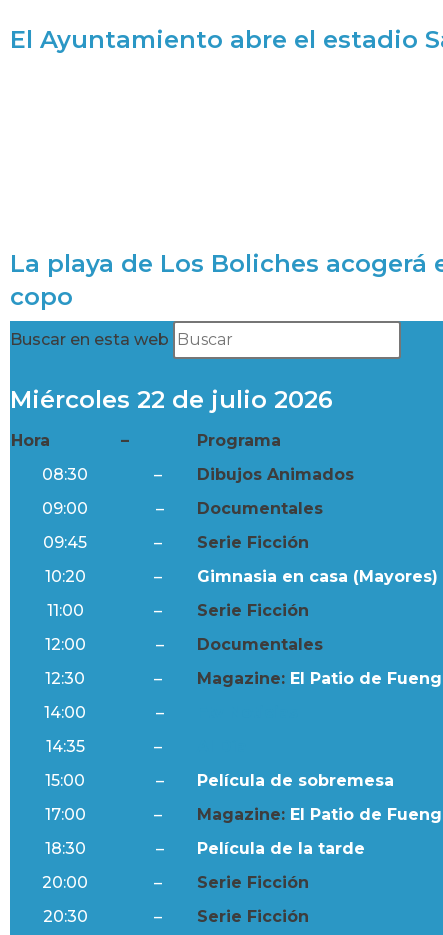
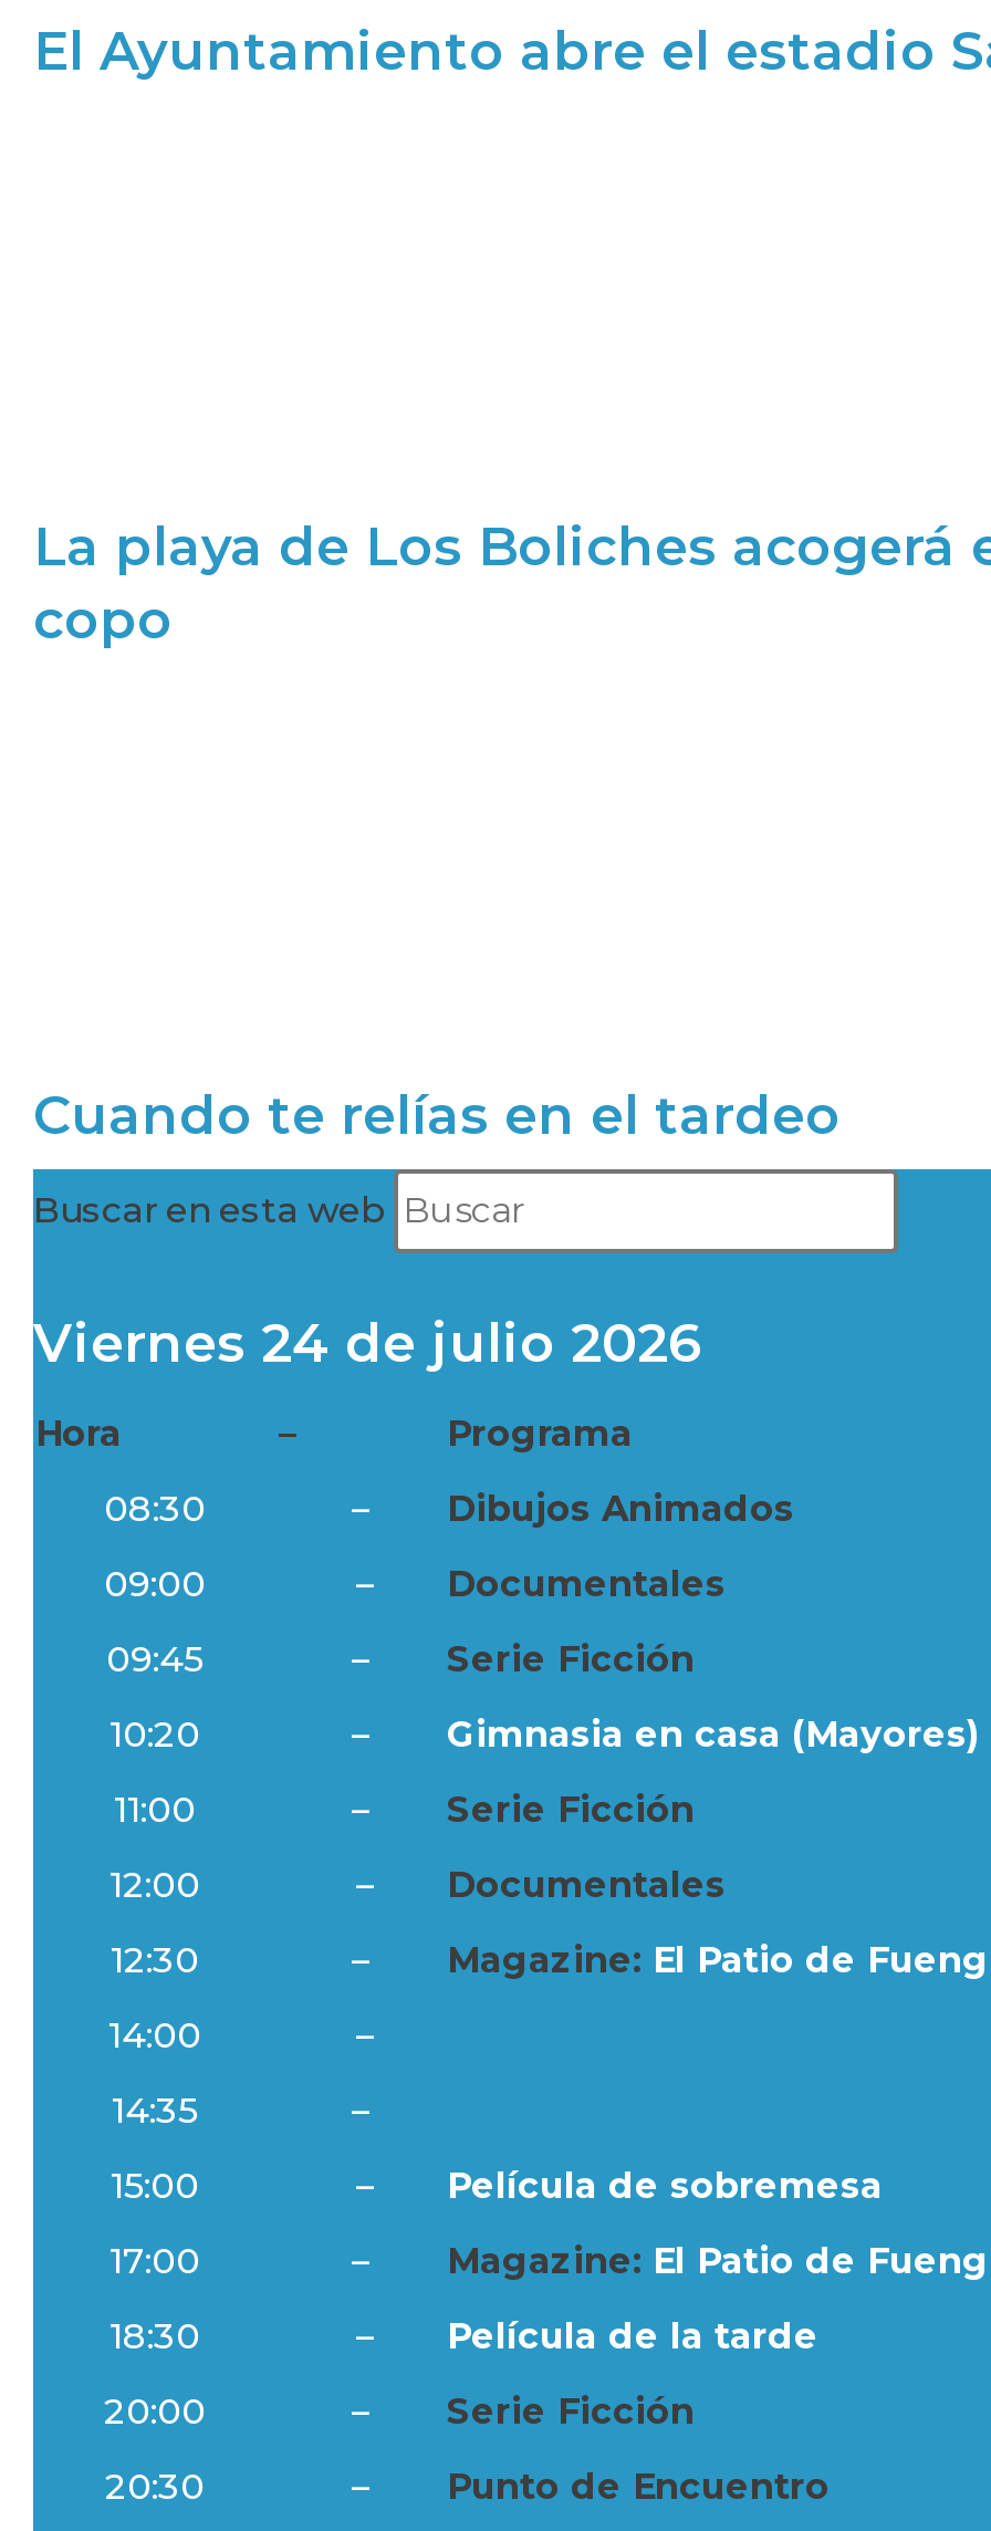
none -> [33,1082,841,1146] Cuando te relías en el tardeo
[10,385,333,414] Miércoles 22 de julio 2026 -> [33,1310,701,1374] Viernes 24 de julio 2026
[197,907,309,926] Serie Ficción -> [447,2465,830,2507] Punto de Encuentro

